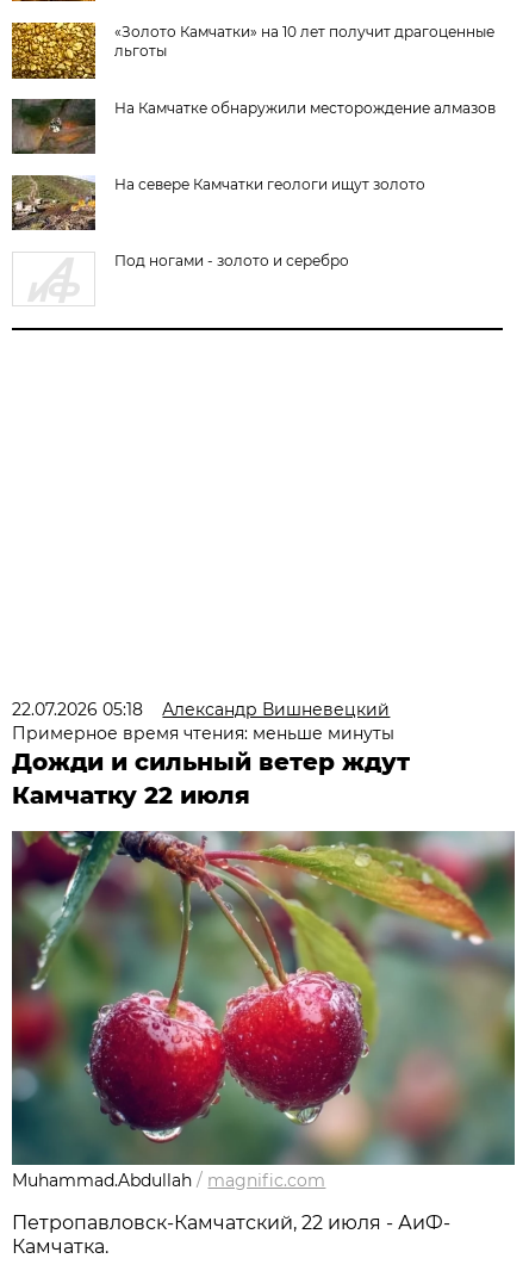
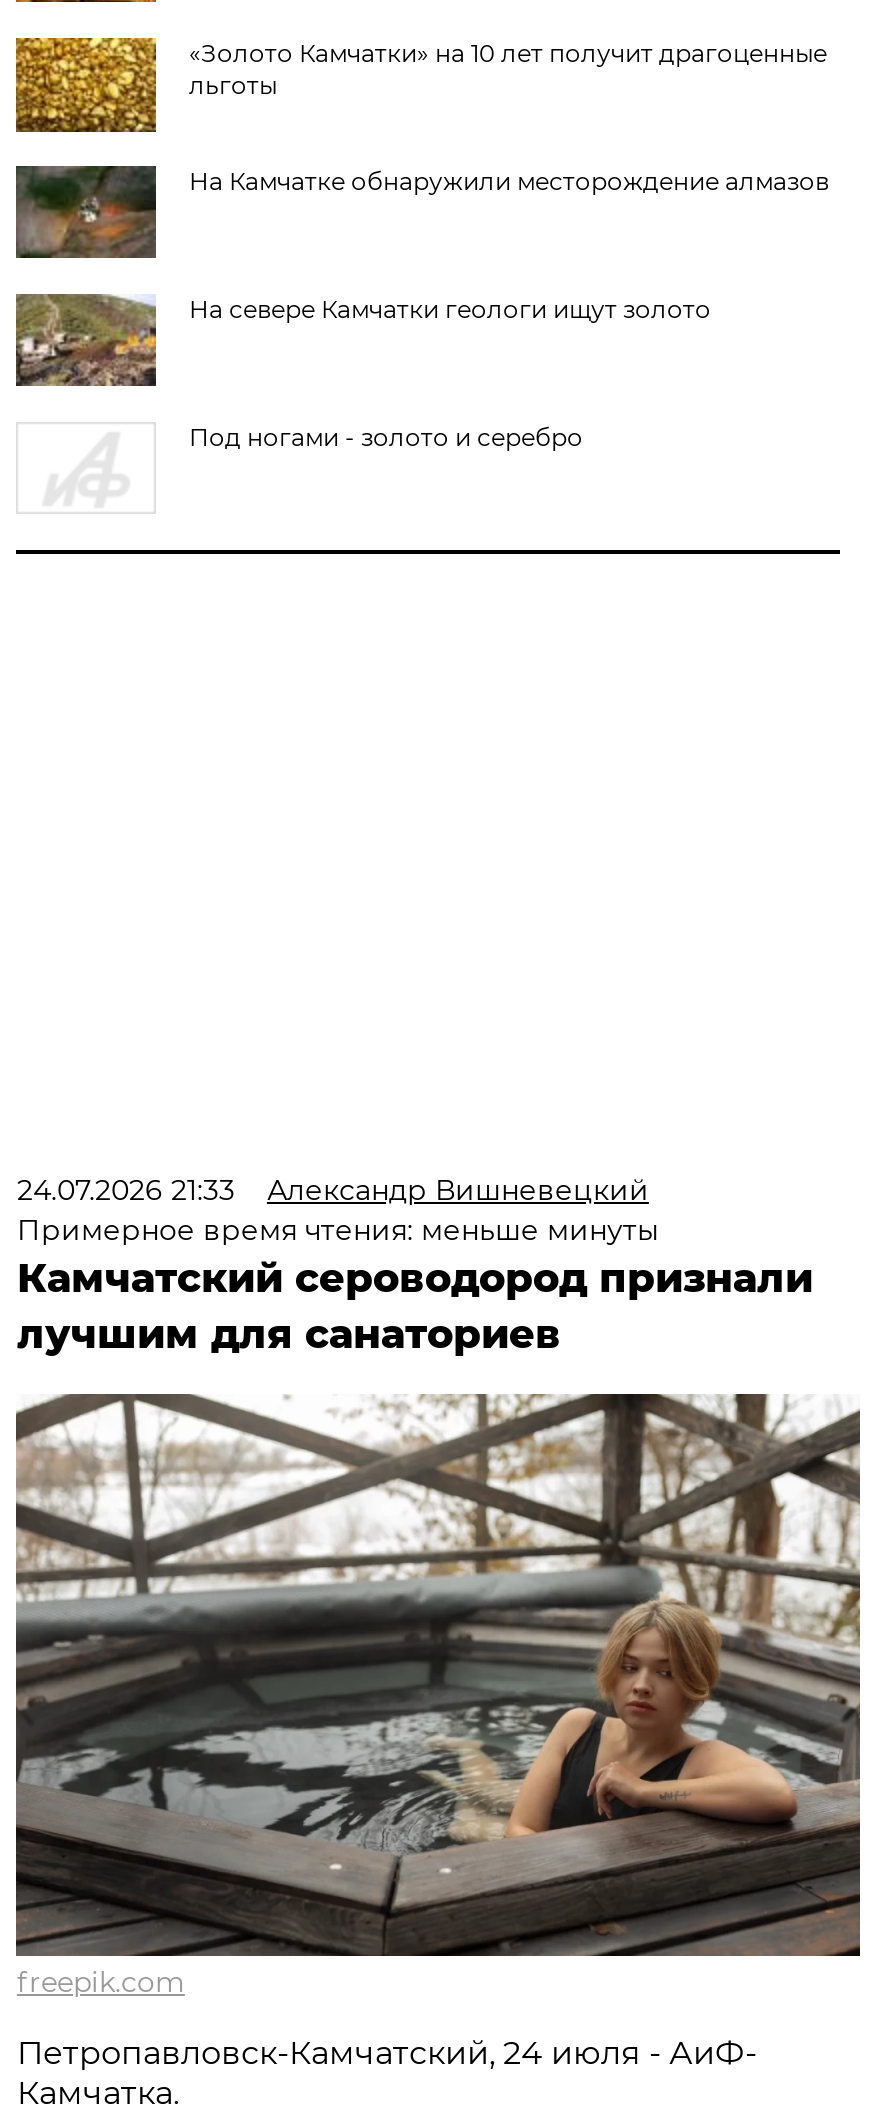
[12,698,390,720] 22.07.2026 05:18 Александр Вишневецкий -> [17,1171,649,1207] 24.07.2026 21:33 Александр Вишневецкий
[12,747,410,809] Дожди и сильный ветер ждут | Камчатку 22 июля -> [17,1253,813,1357] Камчатский сероводород признали | лучшим для санаториев
[11,830,516,1191] [image] | Muhammad.Abdullah / magnific.com -> [14,1392,862,1999] [image] | freepik.com
[12,1211,451,1234] Петропавловск-Камчатский, 22 июля - АиФ- -> [17,2033,757,2071] Петропавловск-Камчатский, 24 июля - АиФ-

